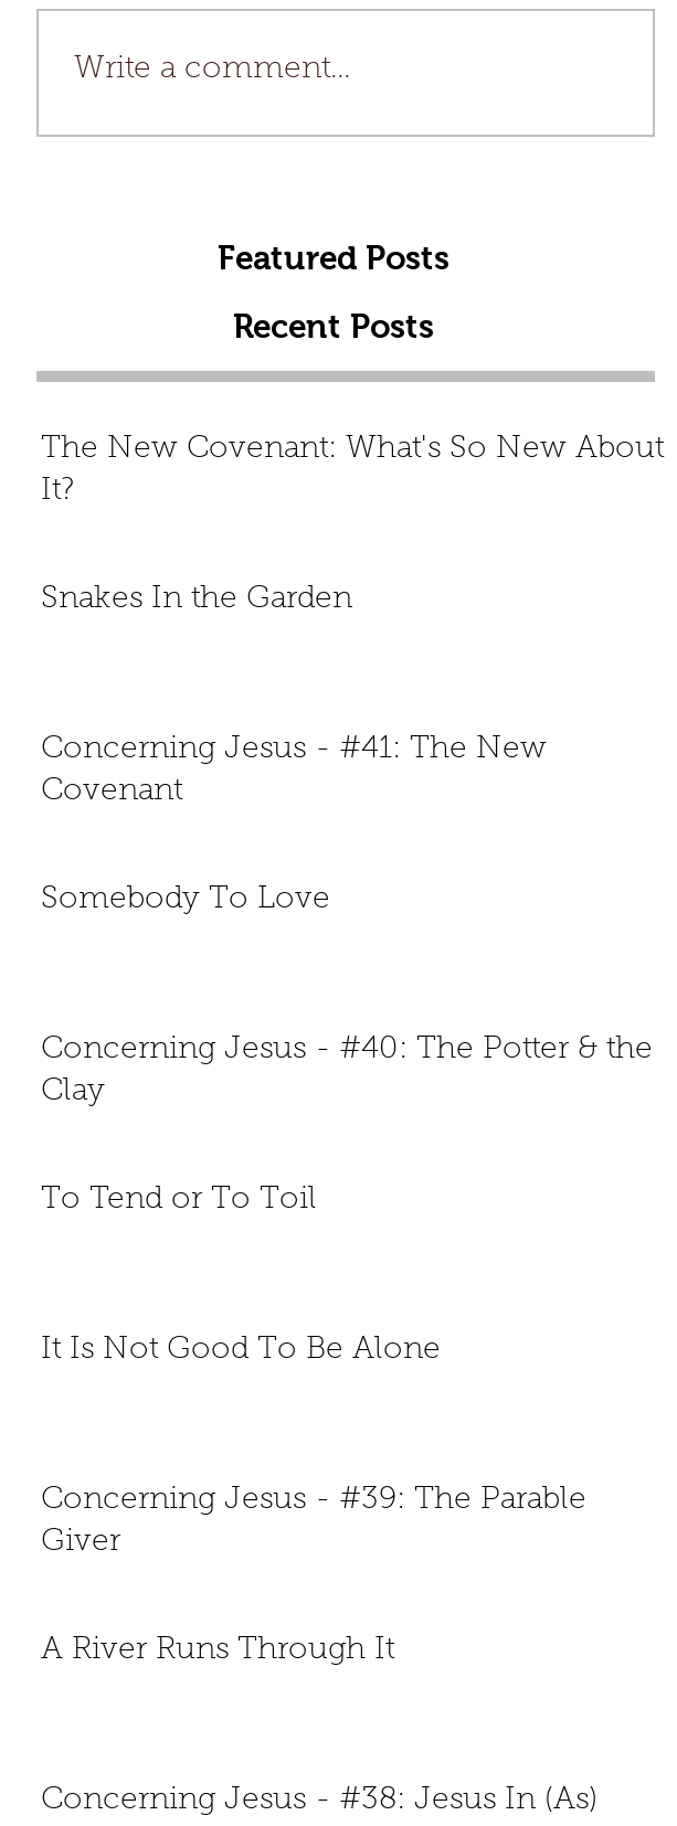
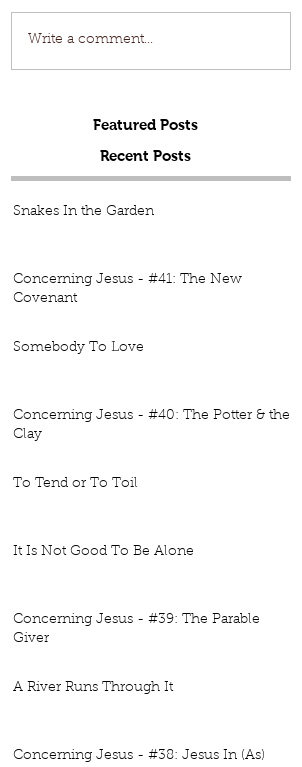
[41,435,664,507] The New Covenant: What's So New About | It? -> none

